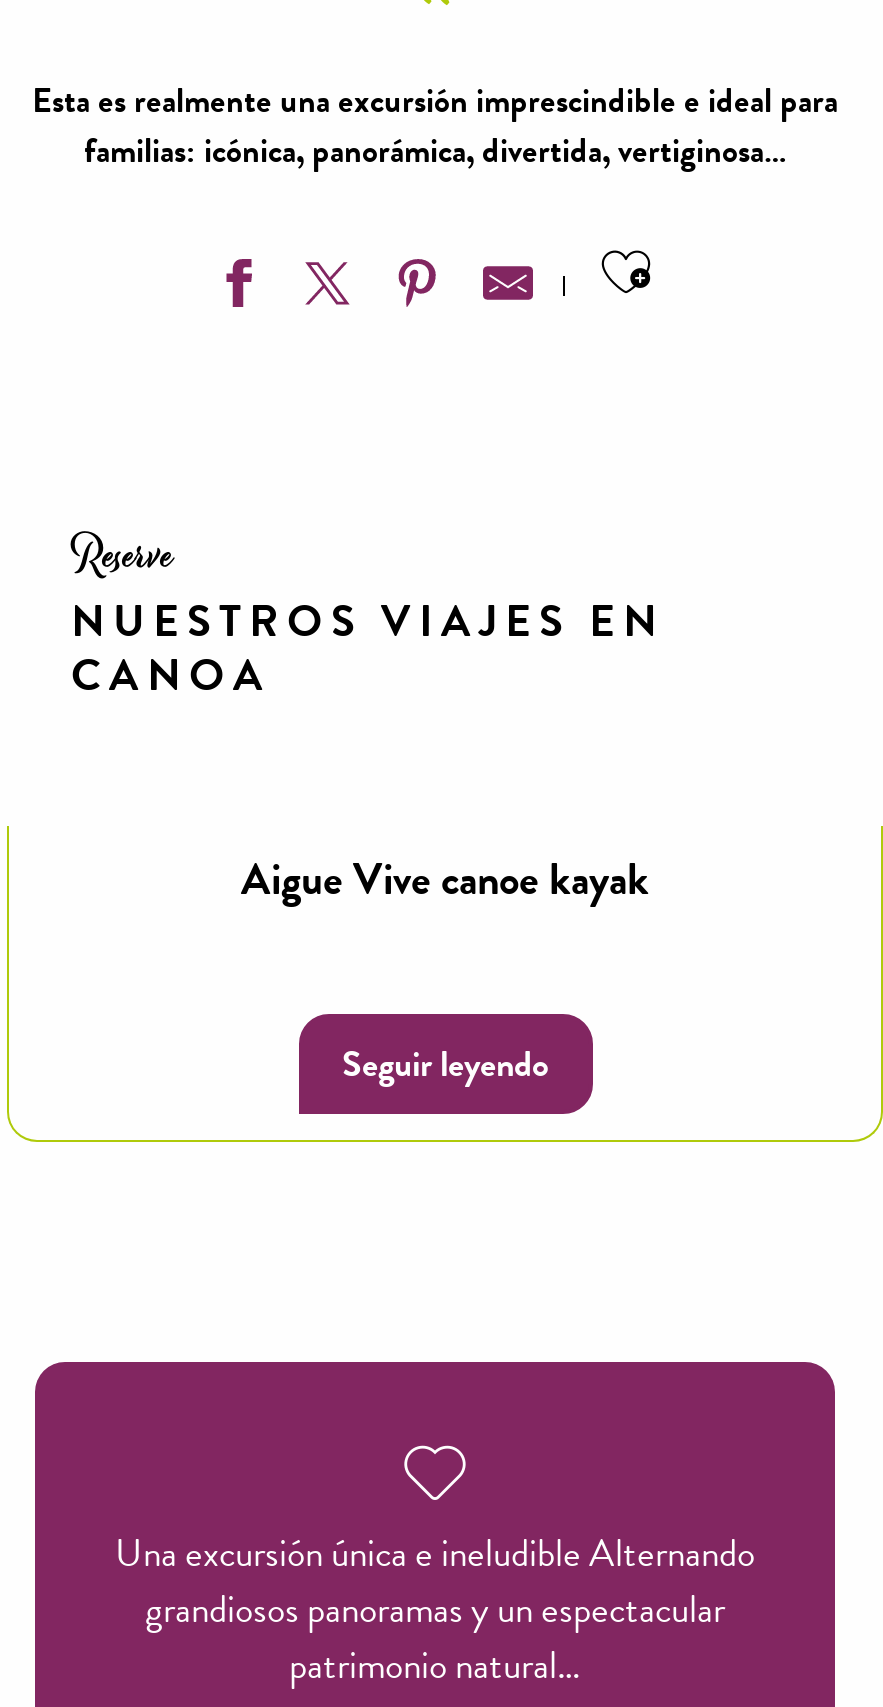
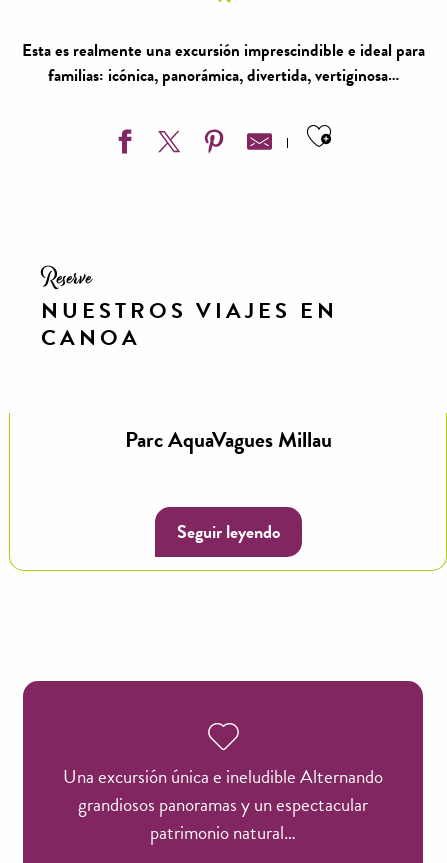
[241,845,649,911] Aigue Vive canoe kayak -> [124,423,331,456] Parc AquaVagues Millau

